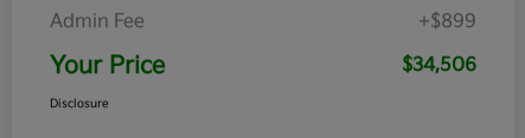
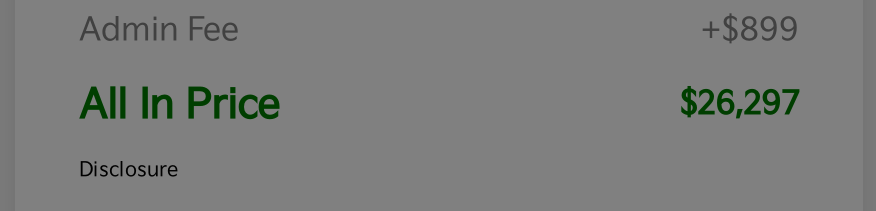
[50,52,476,80] Your Price | $34,506 -> [79,82,799,130] All In Price | $26,297

